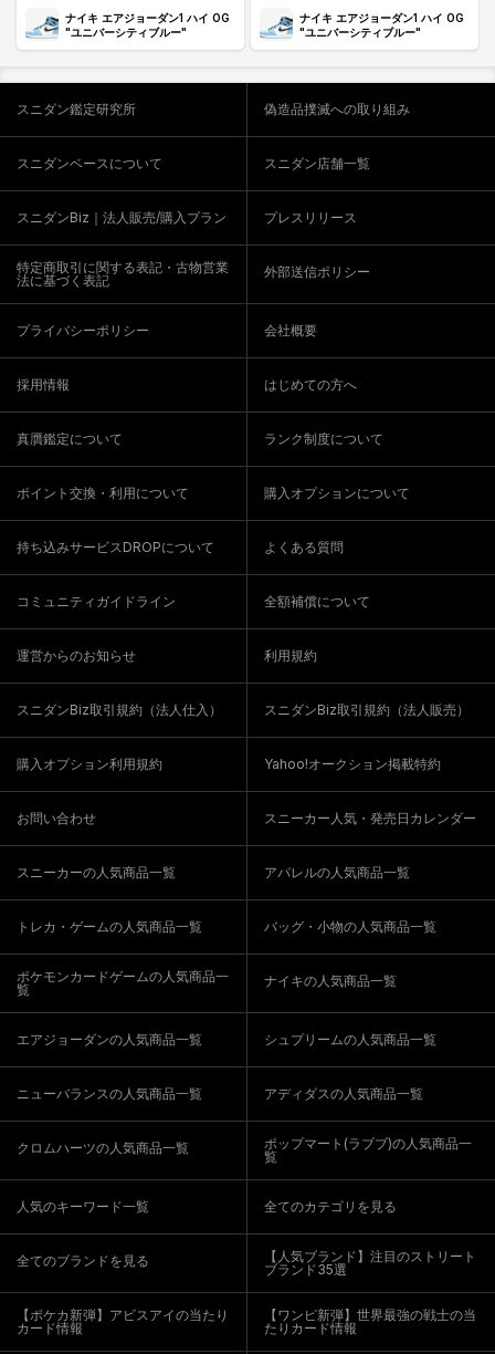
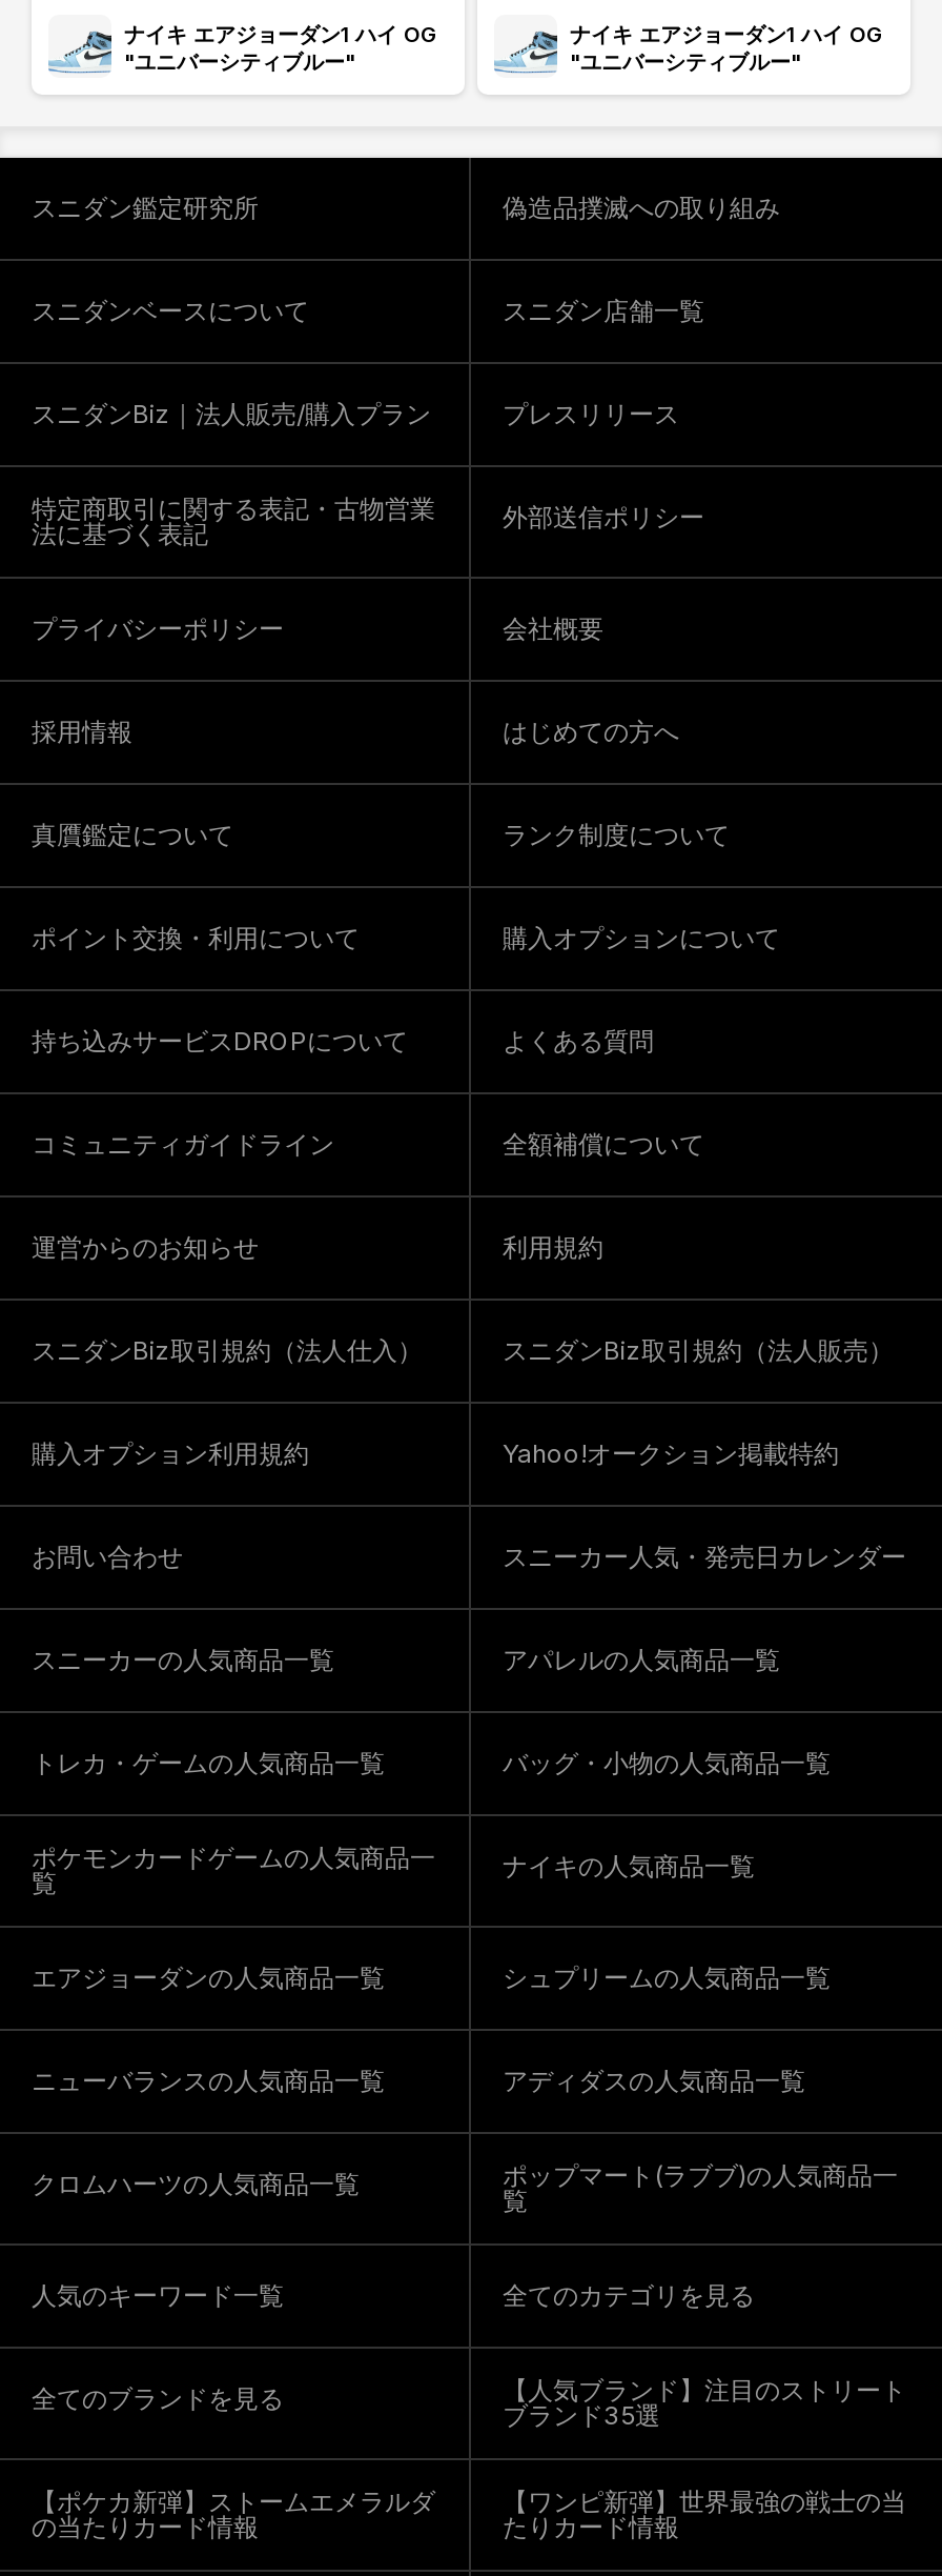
[17,1306,229,1336] 【ポケカ新弾】アビスアイの当たり | カード情報 -> [32,2486,435,2542] 【ポケカ新弾】ストームエメラルダ | の当たりカード情報

